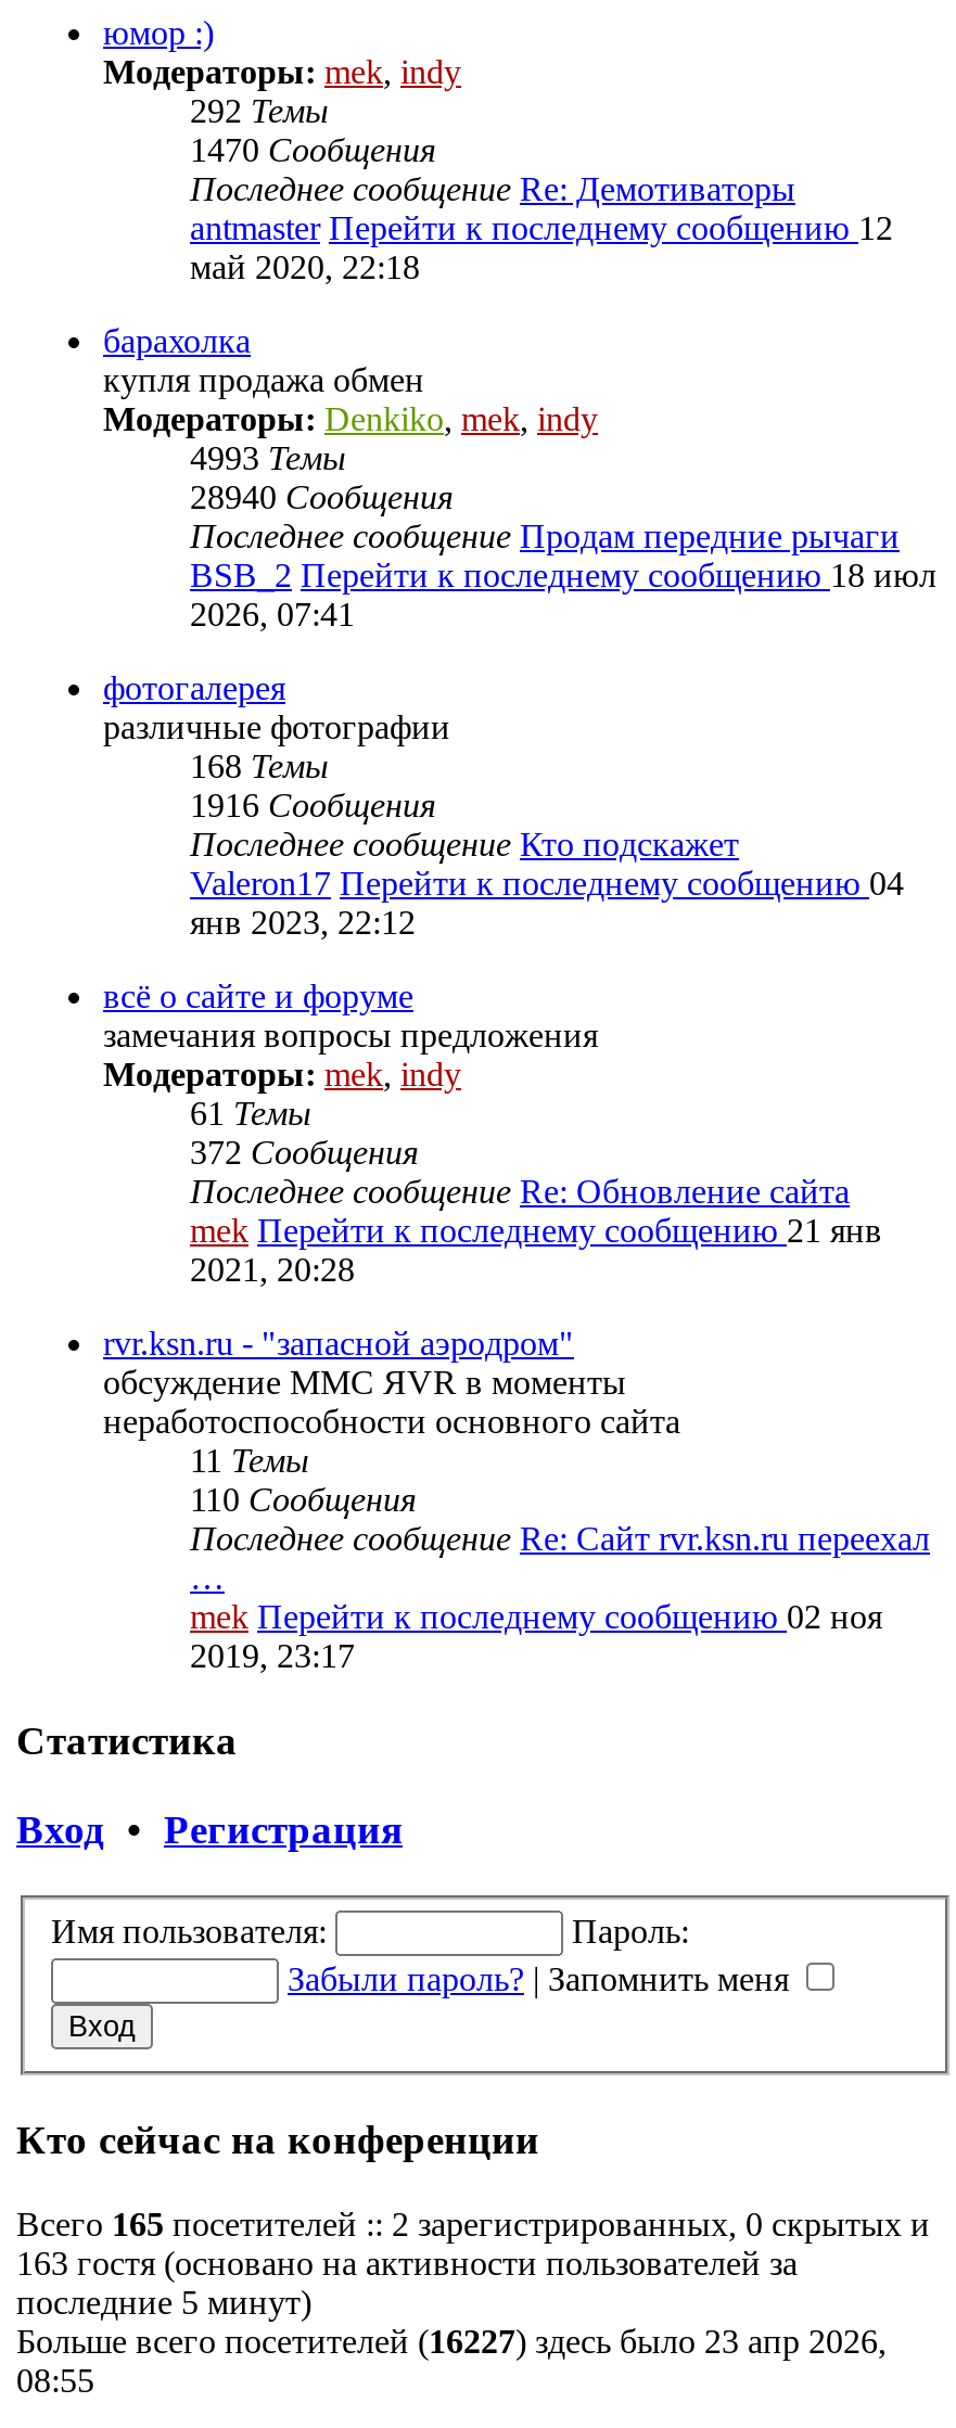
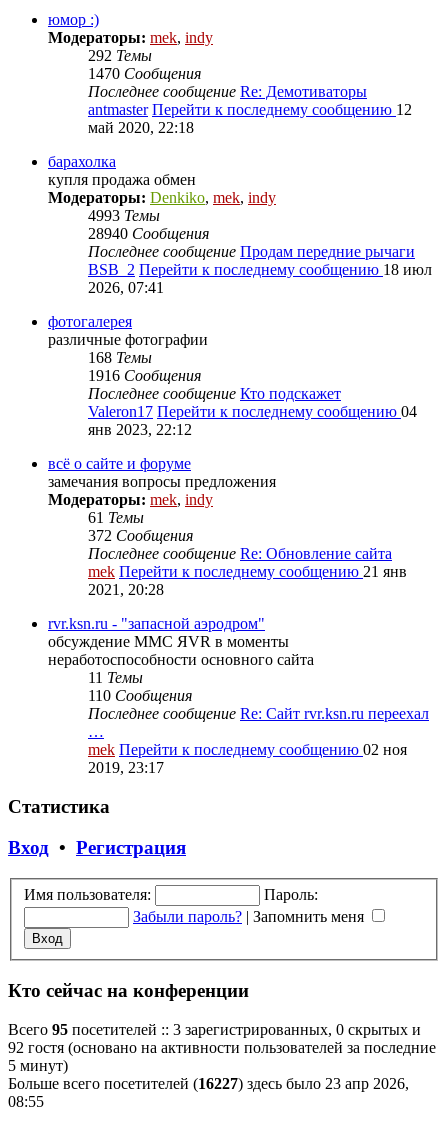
[16,2205,930,2320] Всего 165 посетителей :: 2 зарегистрированных, 0 скрытых и | 163 гостя (основано на активности пользователей за | последние 5 минут) -> [8,1021,436,1074] Всего 95 посетителей :: 3 зарегистрированных, 0 скрытых и | 92 гостя (основано на активности пользователей за последние | 5 минут)

